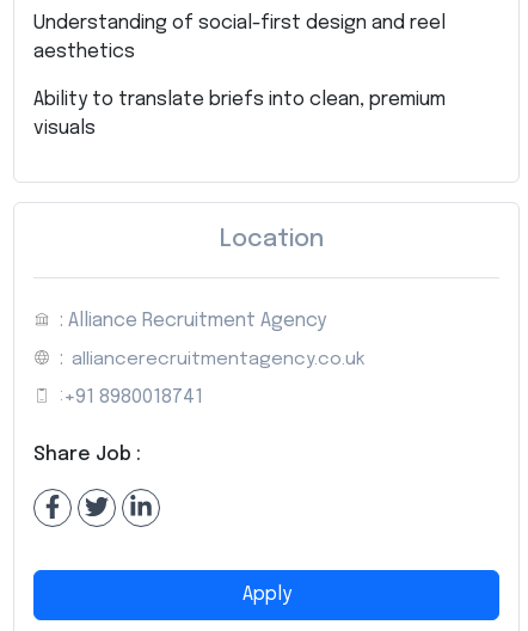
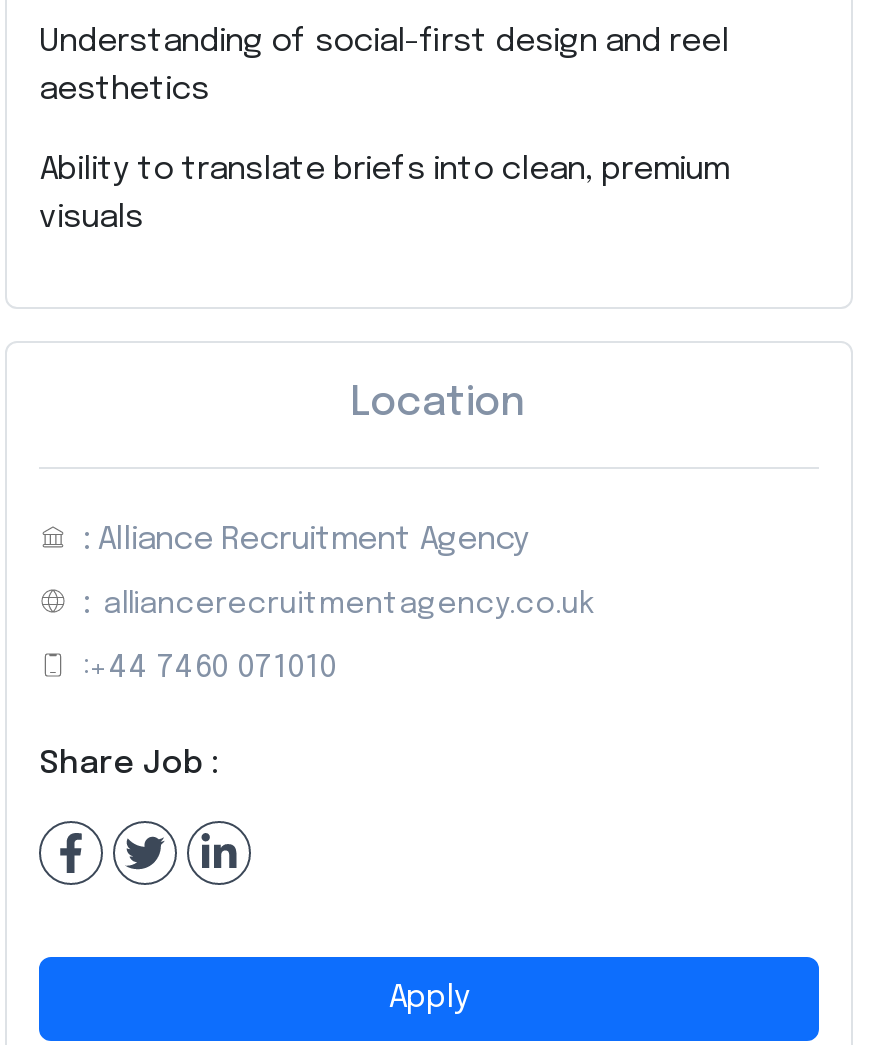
[60,387,203,407] :+91 8980018741 -> [83,650,337,684] :+44 7460 071010

